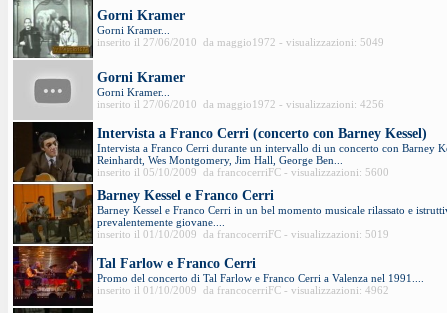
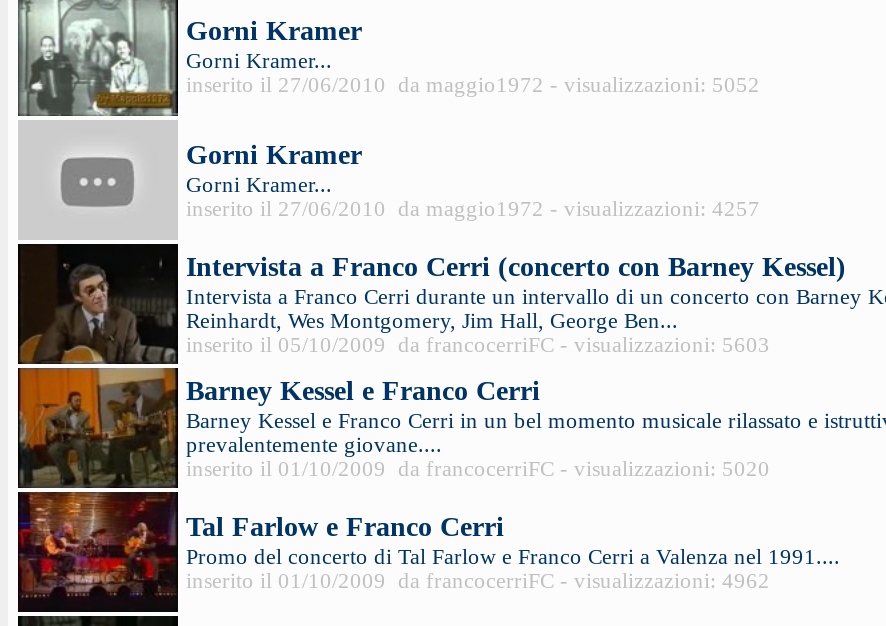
[97,36,384,48] inserito il 27/06/2010 da maggio1972 - visualizzazioni: 5049 -> [186,72,760,96] inserito il 27/06/2010 da maggio1972 - visualizzazioni: 5052
[97,98,384,110] inserito il 27/06/2010 da maggio1972 - visualizzazioni: 4256 -> [186,196,760,220] inserito il 27/06/2010 da maggio1972 - visualizzazioni: 4257
[97,166,389,178] inserito il 05/10/2009 da francocerriFC - visualizzazioni: 5600 -> [186,332,770,356] inserito il 05/10/2009 da francocerriFC - visualizzazioni: 5603
[97,228,389,240] inserito il 01/10/2009 da francocerriFC - visualizzazioni: 5019 -> [186,456,770,480] inserito il 01/10/2009 da francocerriFC - visualizzazioni: 5020

